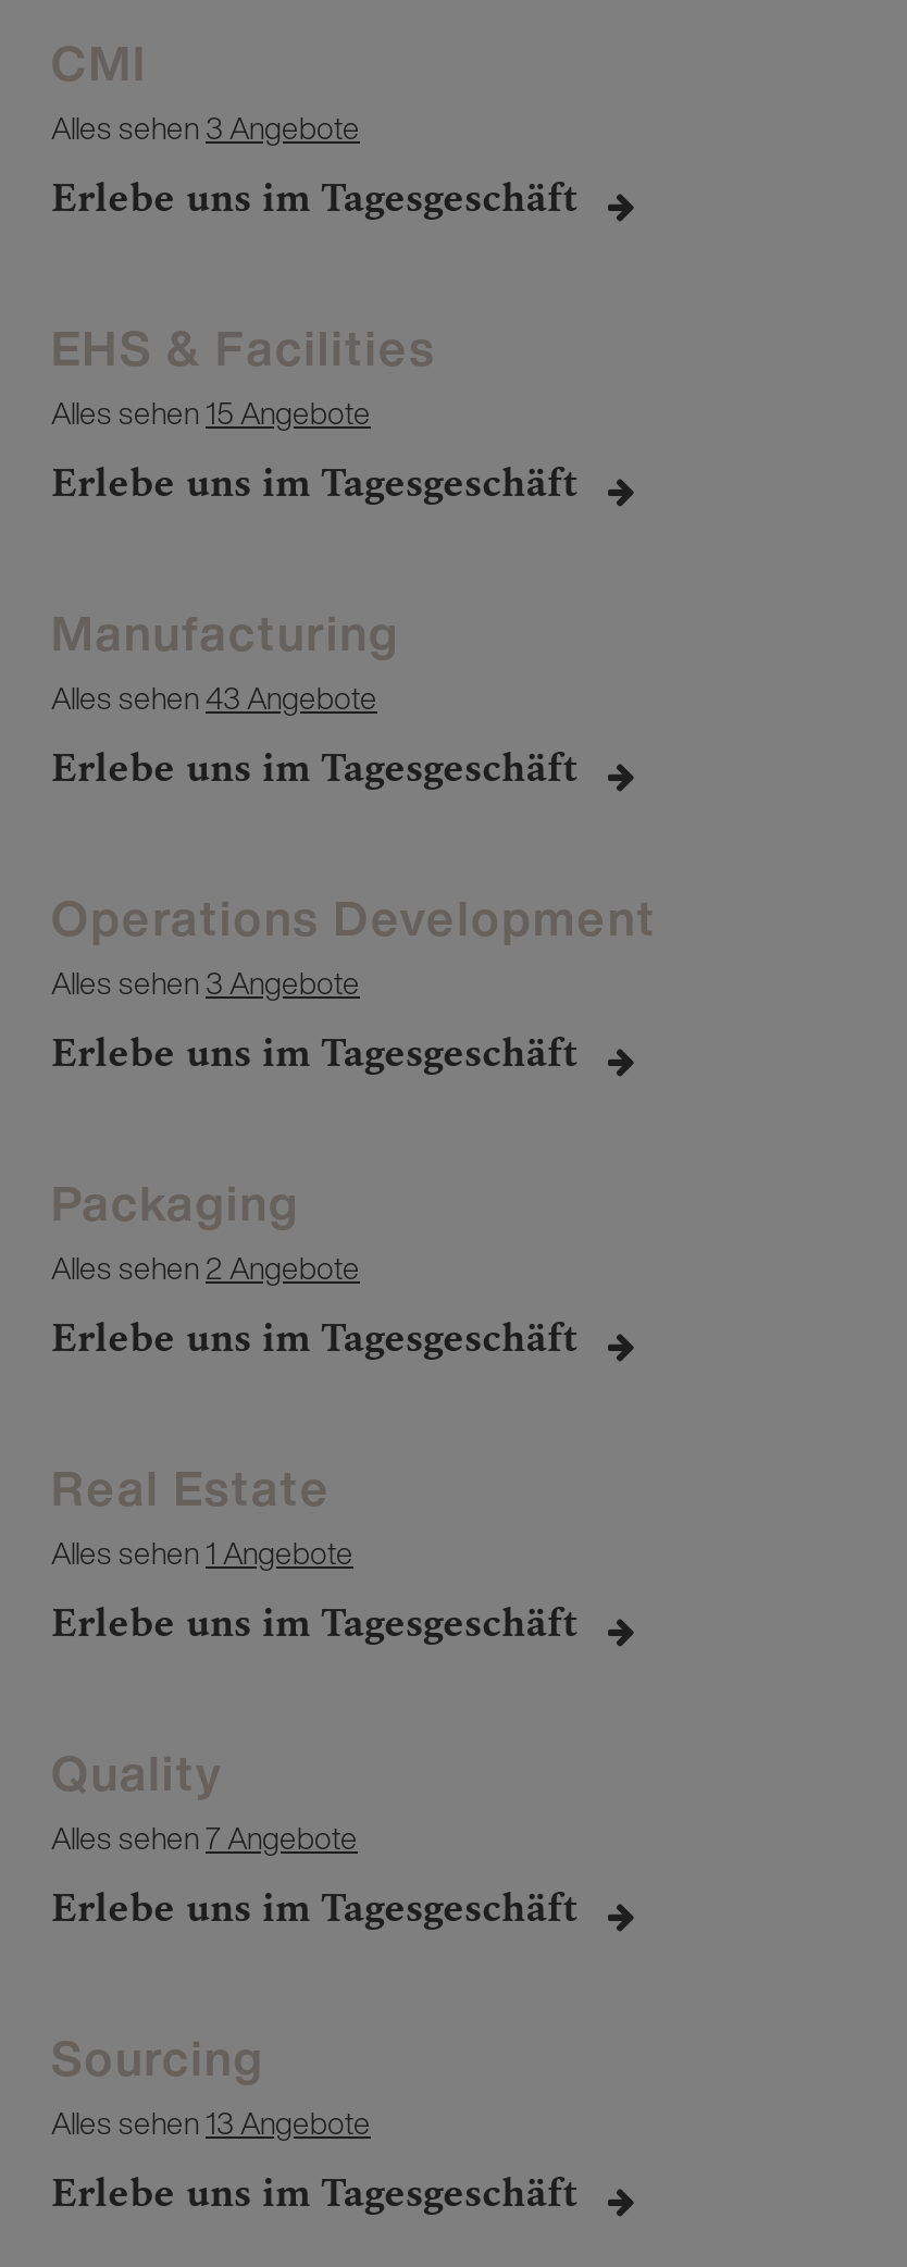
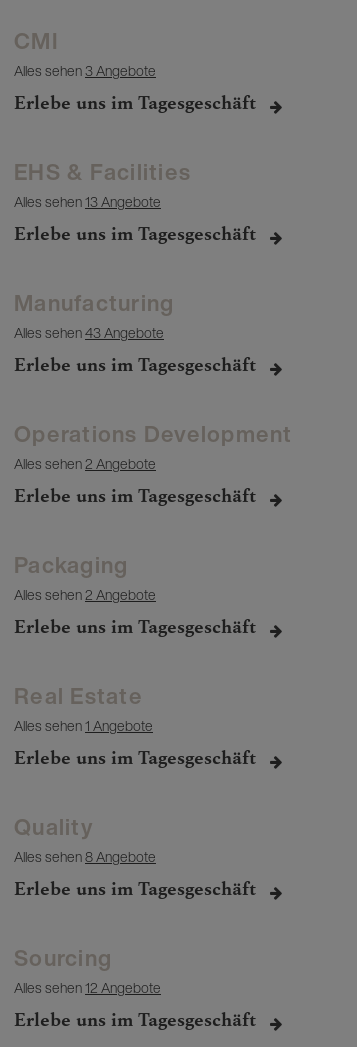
[51,389,371,435] Alles sehen 15 Angebote -> none
[51,959,360,1005] Alles sehen 3 Angebote -> [14,453,156,474] Alles sehen 2 Angebote
[51,1814,358,1860] Alles sehen7 Angebote -> [14,846,156,867] Alles sehen8 Angebote
moved [51,2099,371,2145] -> [14,191,161,212]: Alles sehen 13 Angebote
none -> [14,977,161,998] Alles sehen 12 Angebote

